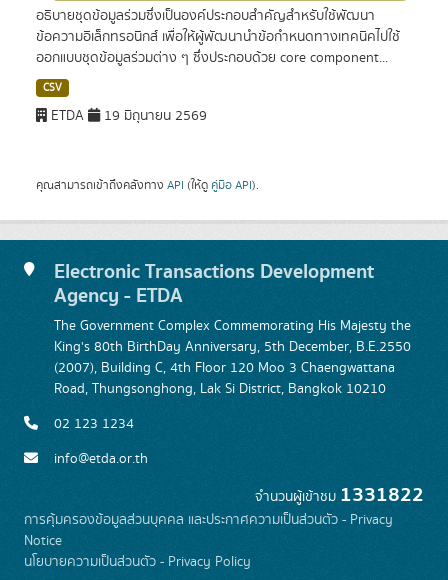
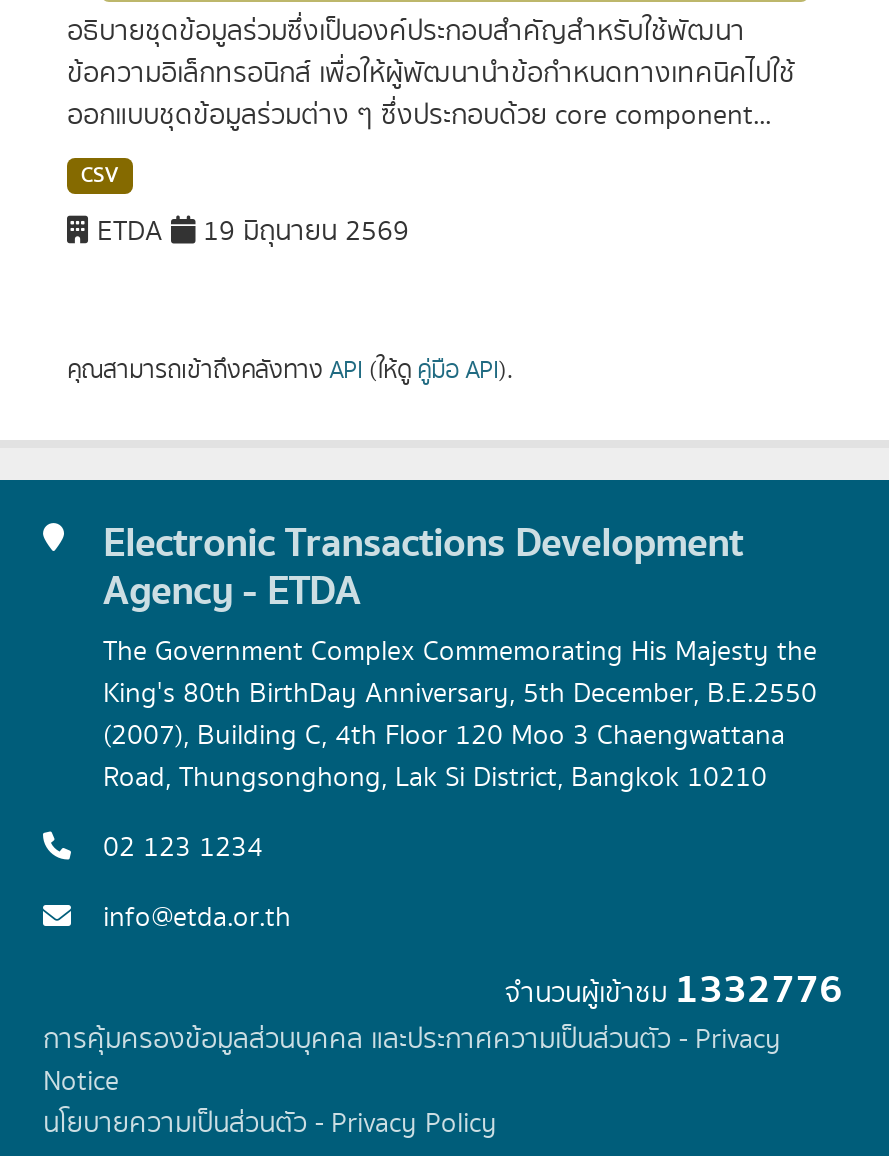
[255,479,424,511] จำนวนผู้เข้าชม1331822 -> [505,958,843,1022] จำนวนผู้เข้าชม1332776

